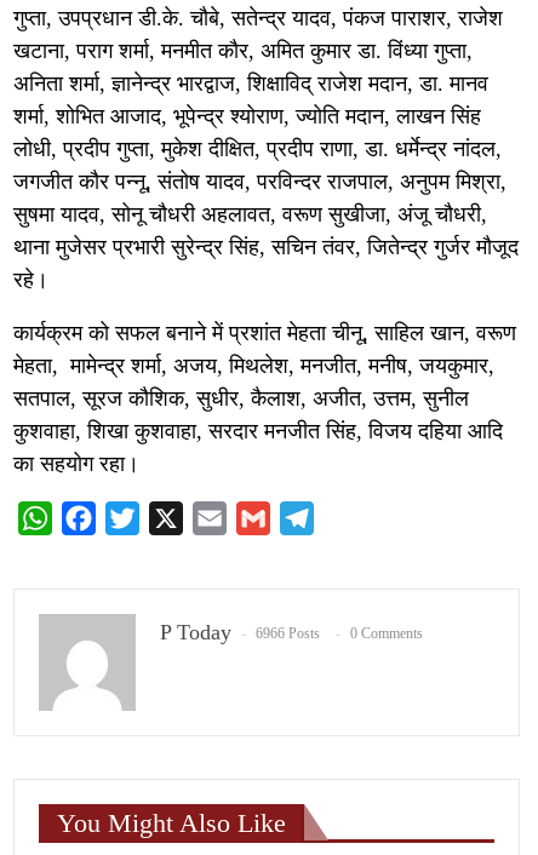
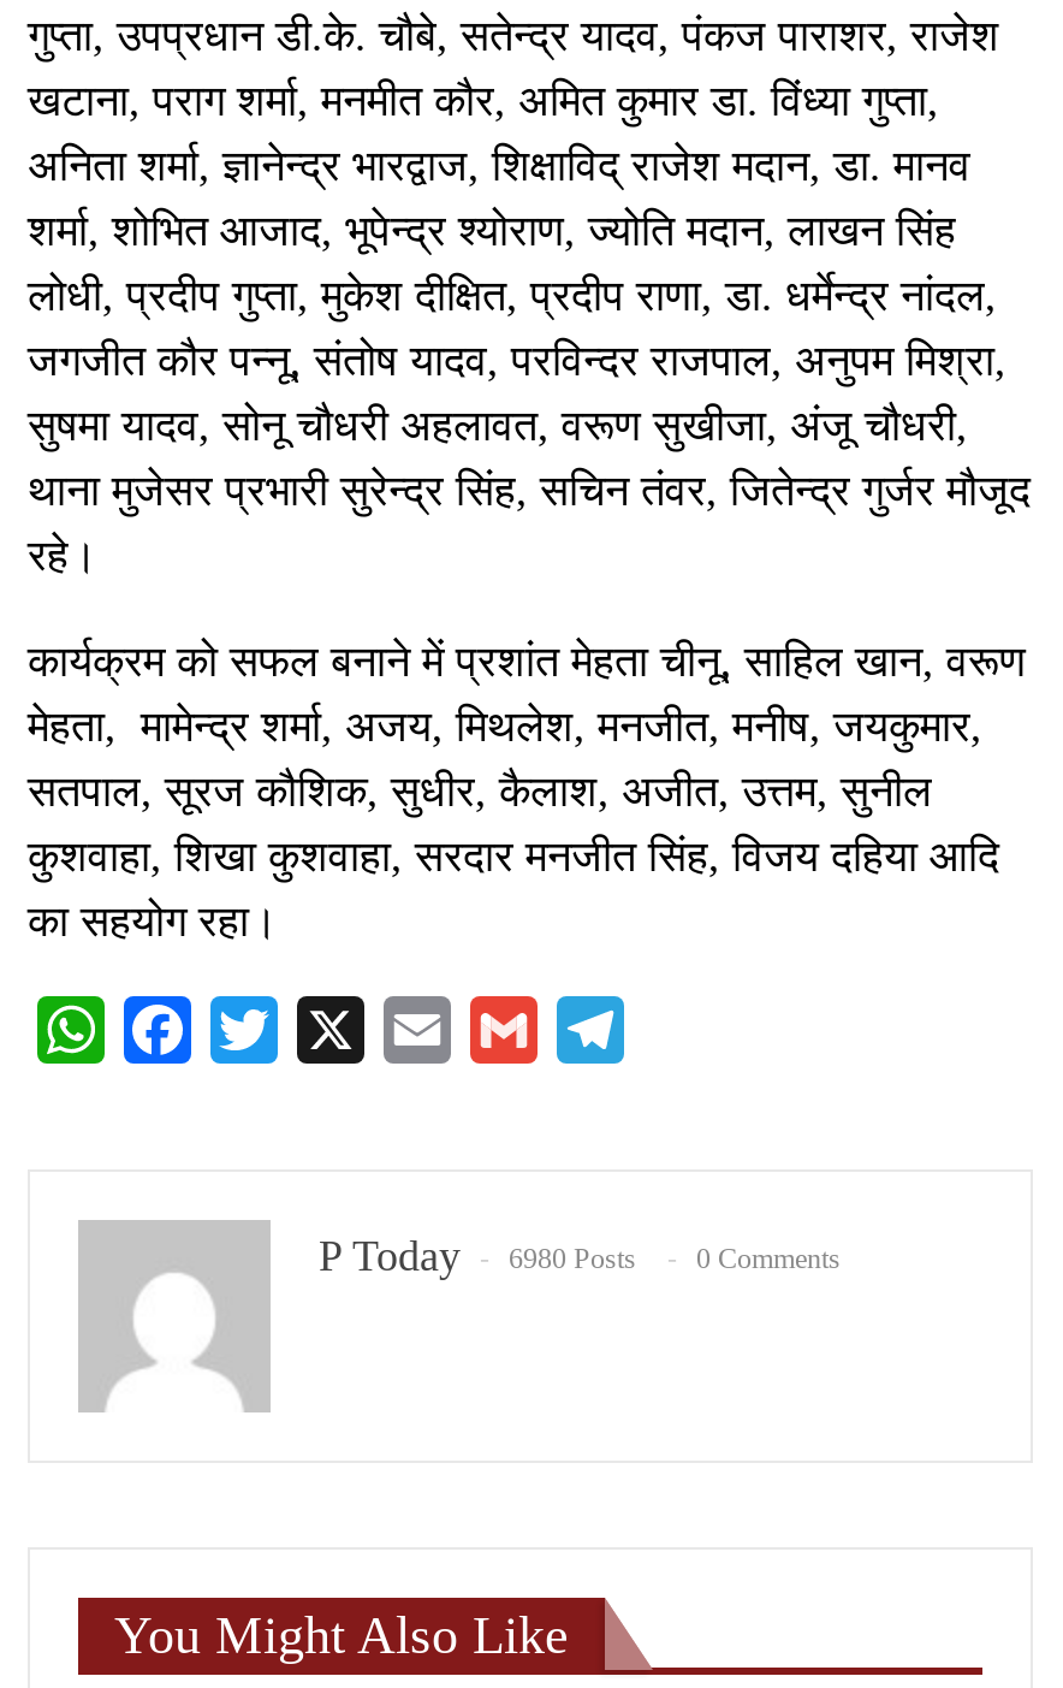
[160,619,423,644] P Today 6966 Posts 0 Comments -> [319,1231,841,1279] P Today 6980 Posts 0 Comments

